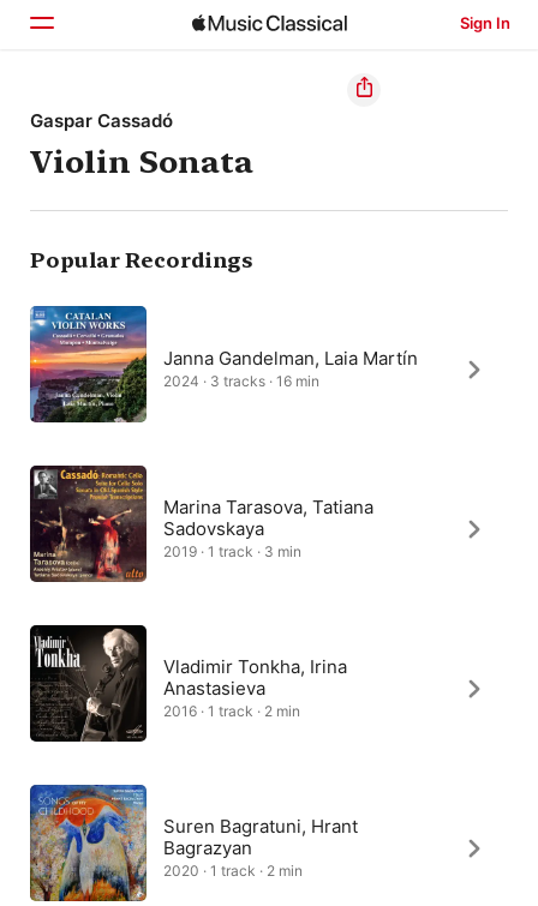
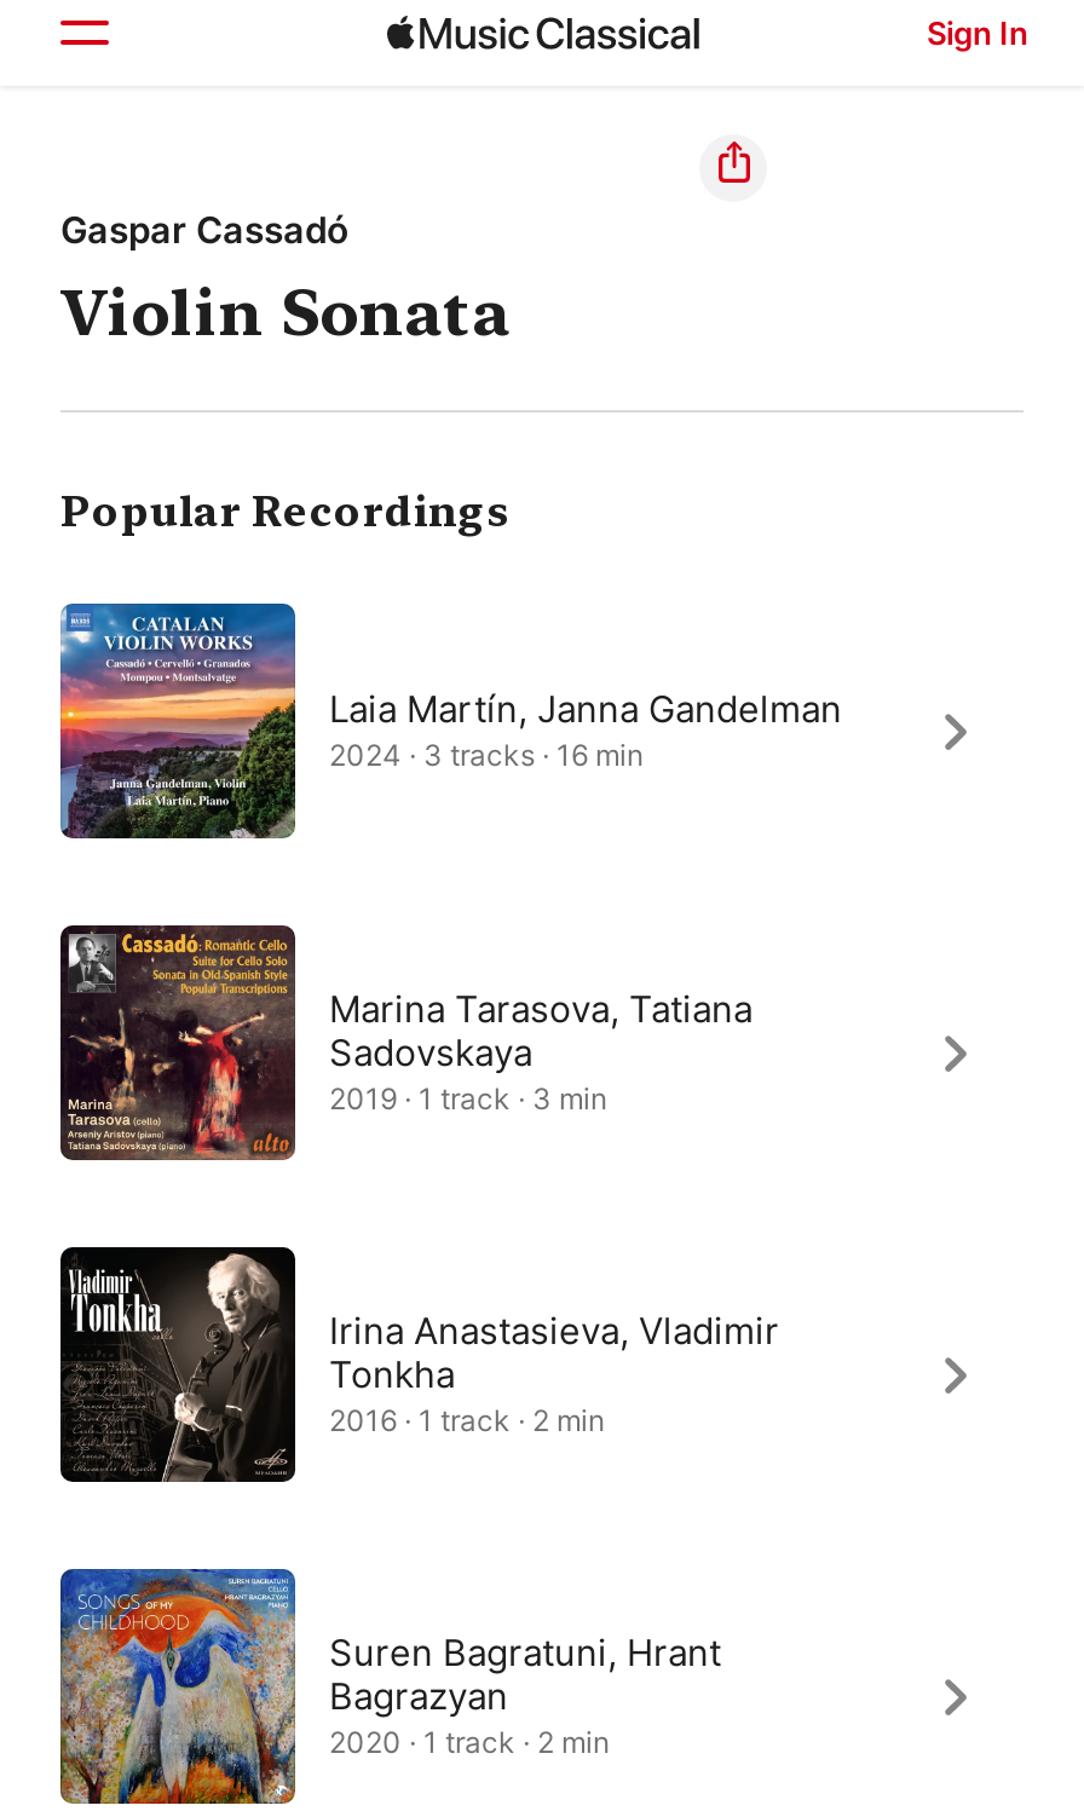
[163,347,418,370] Janna Gandelman, Laia Martín -> [329,686,842,732] Laia Martín, Janna Gandelman
[163,655,347,700] Vladimir Tonkha, Irina | Anastasieva -> [329,1308,779,1397] Irina Anastasieva, Vladimir | Tonkha

